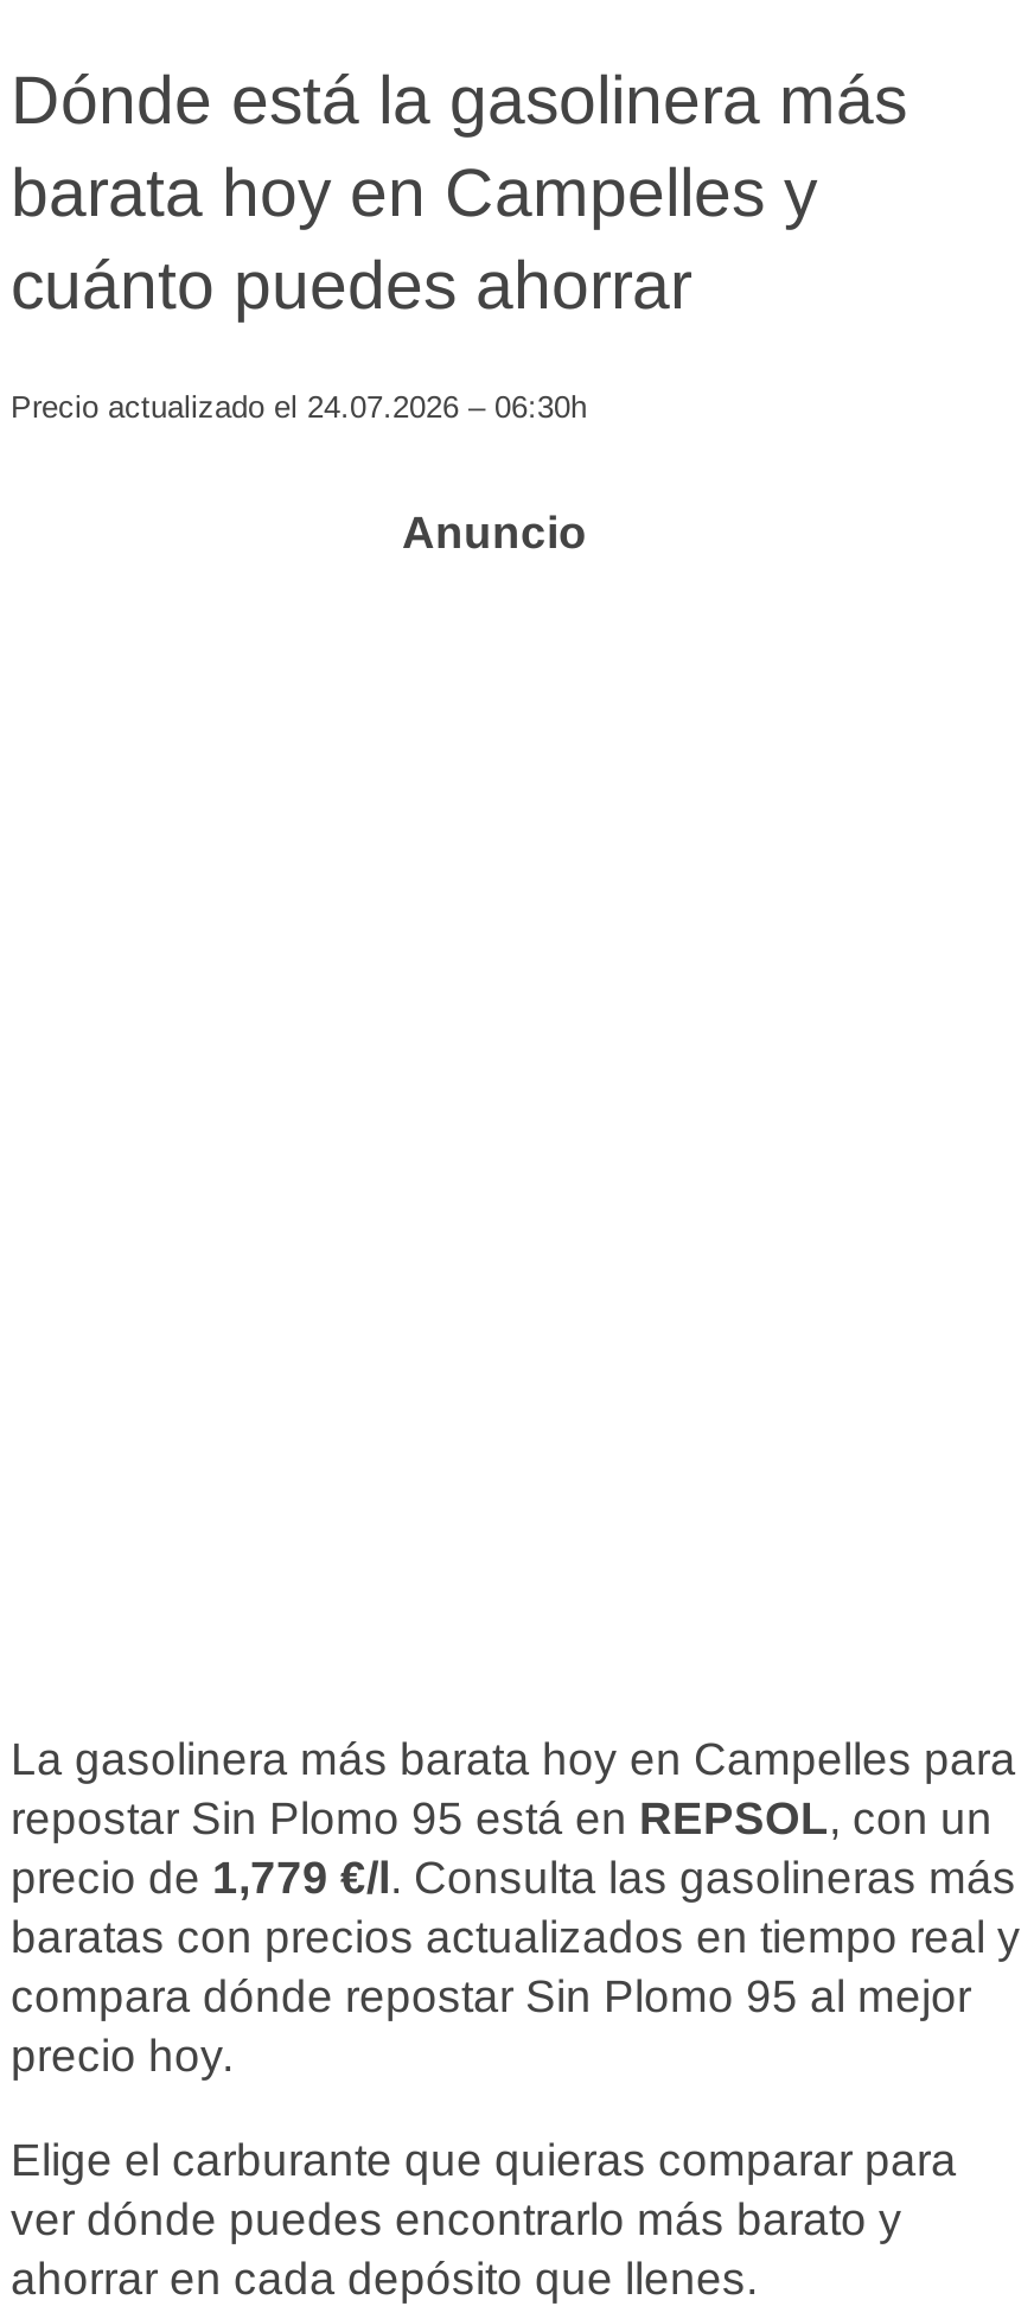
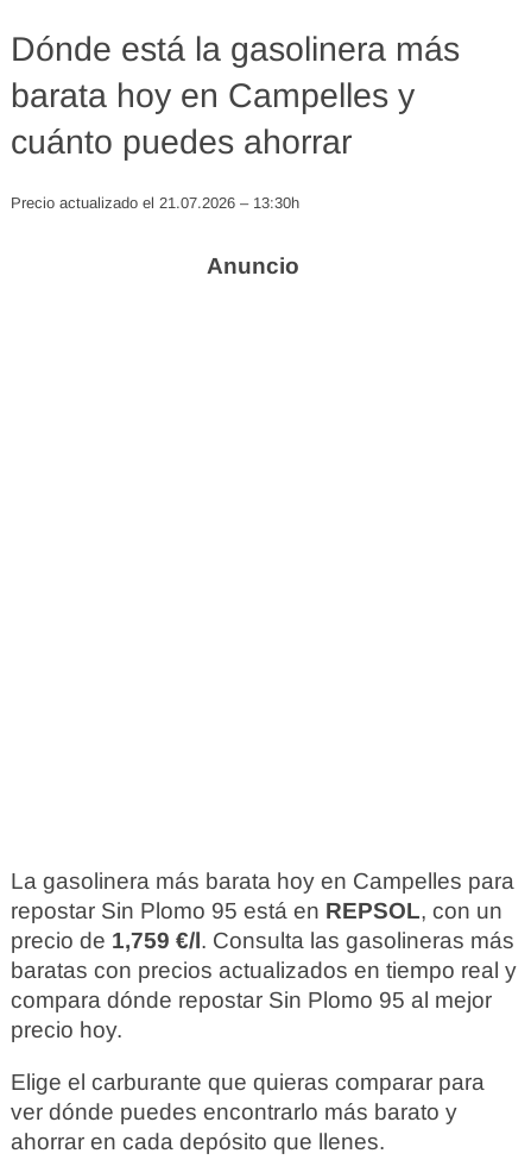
[11,389,587,425] Precio actualizado el 24.07.2026 – 06:30h -> [11,194,299,212] Precio actualizado el 21.07.2026 – 13:30h
[11,1853,1016,1903] precio de 1,779 €/l. Consulta las gasolineras más -> [11,928,514,953] precio de 1,759 €/l. Consulta las gasolineras más

